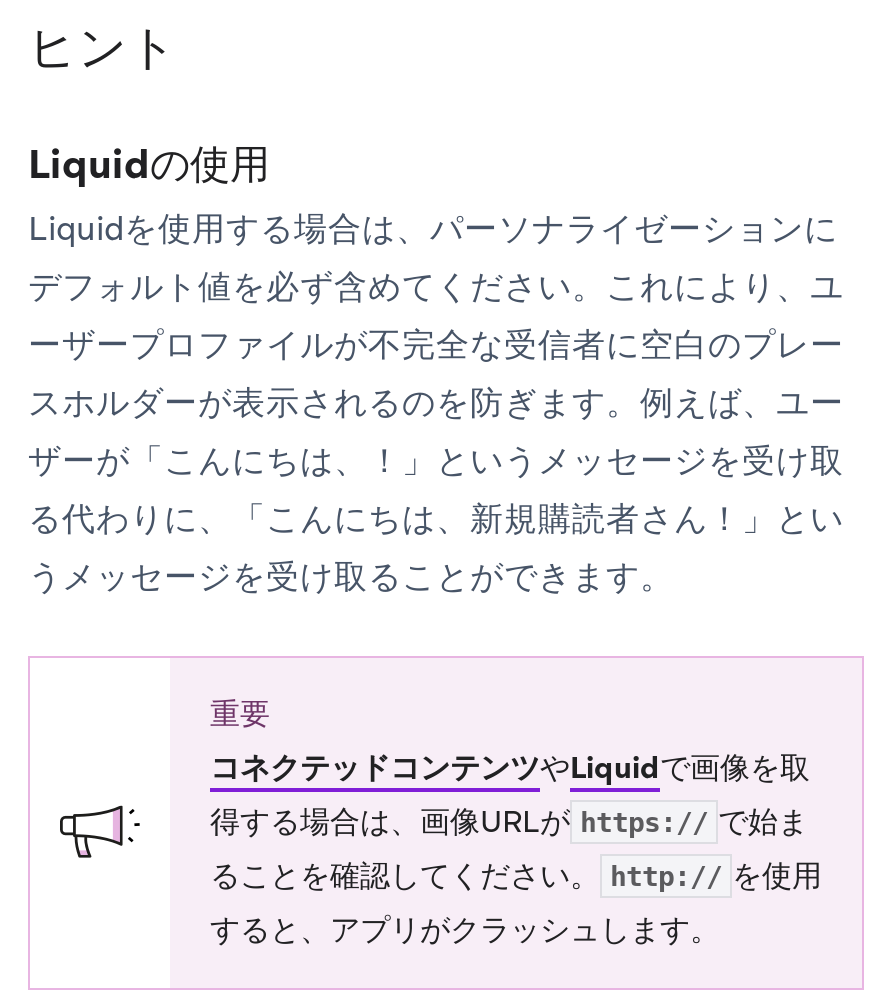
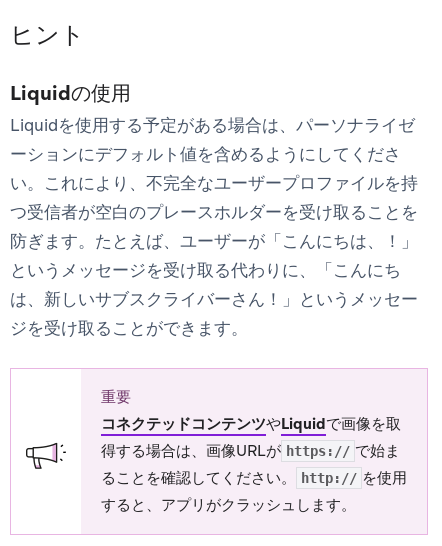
[28,207,844,599] Liquidを使用する場合は、パーソナライゼーションに | デフォルト値を必ず含めてください。これにより、ユ | ーザープロファイルが不完全な受信者に空白のプレー | スホルダーが表示されるのを防ぎます。例えば、ユー | ザーが「こんにちは、！」というメッセージを受け取 | る代わりに、「こんにちは、新規購読者さん！」とい | うメッセージを受け取ることができます。 -> [10,114,418,339] Liquidを使用する予定がある場合は、パーソナライゼ | ーションにデフォルト値を含めるようにしてくださ | い。これにより、不完全なユーザープロファイルを持 | つ受信者が空白のプレースホルダーを受け取ることを | 防ぎます。たとえば、ユーザーが「こんにちは、！」 | というメッセージを受け取る代わりに、「こんにち | は、新しいサブスクライバーさん！」というメッセー | ジを受け取ることができます。

